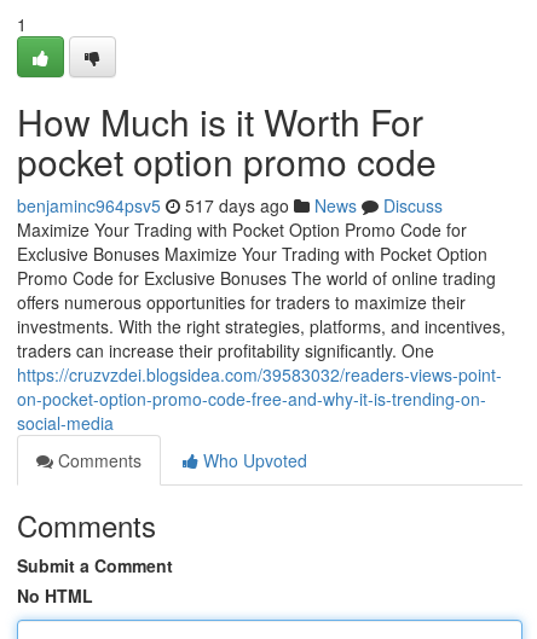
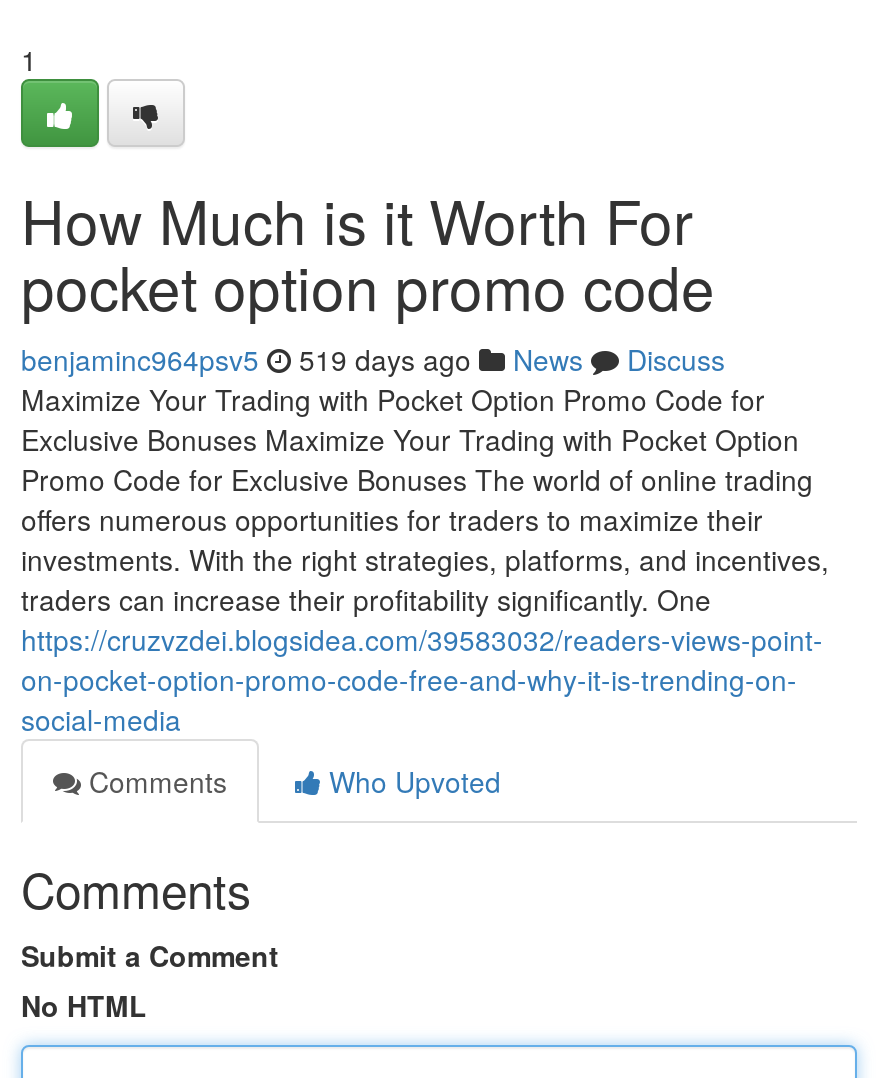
[17,193,443,217] benjaminc964psv5 517 days ago News Discuss -> [21,339,725,379] benjaminc964psv5 519 days ago News Discuss

